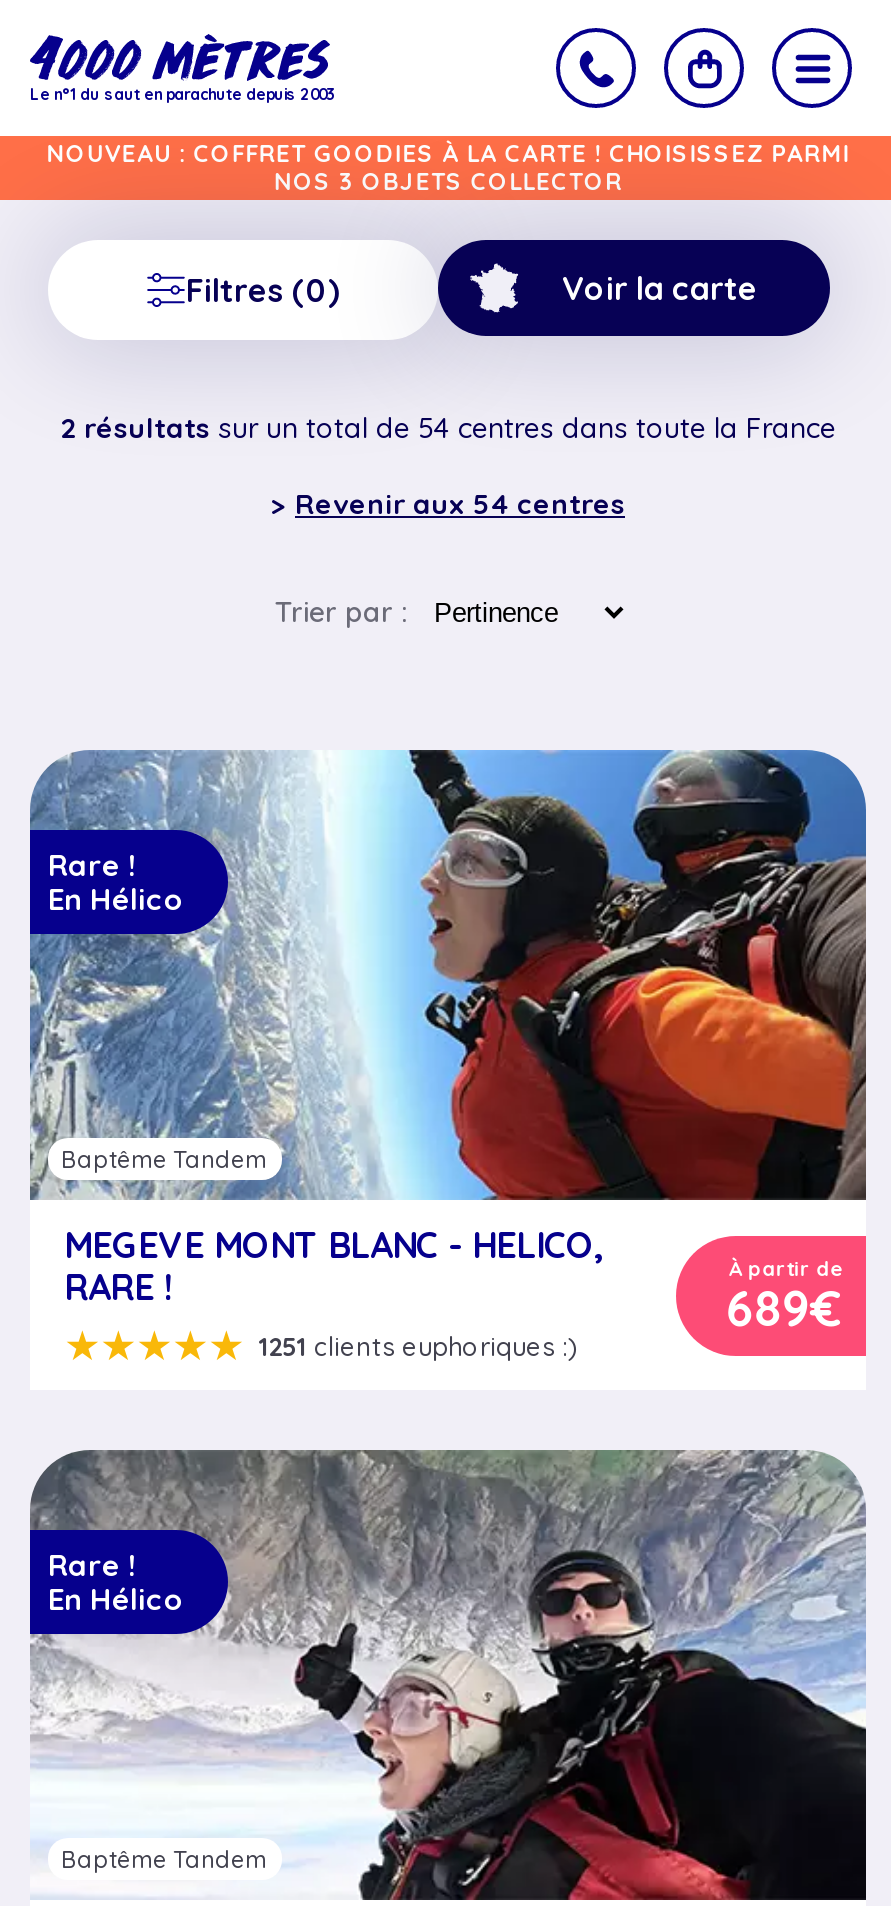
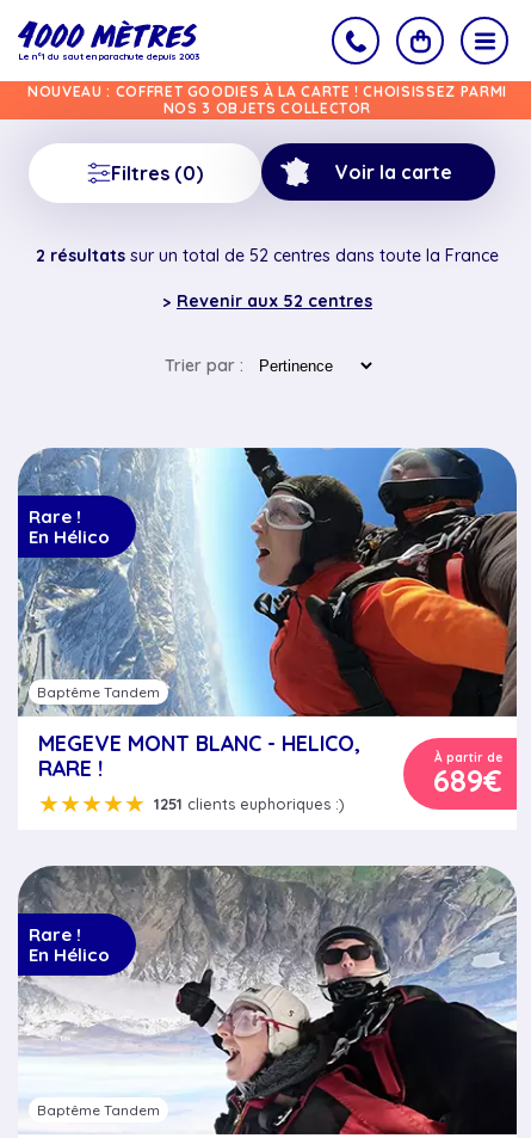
[60,410,836,446] 2 résultats sur un total de 54 centres dans toute la France -> [36,245,499,266] 2 résultats sur un total de 52 centres dans toute la France
[295,486,625,522] Revenir aux 54 centres -> [177,290,372,312] Revenir aux 52 centres

